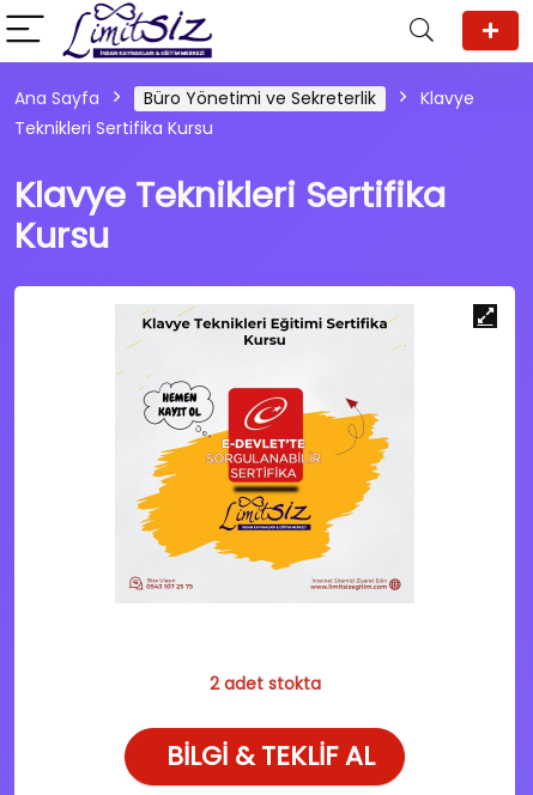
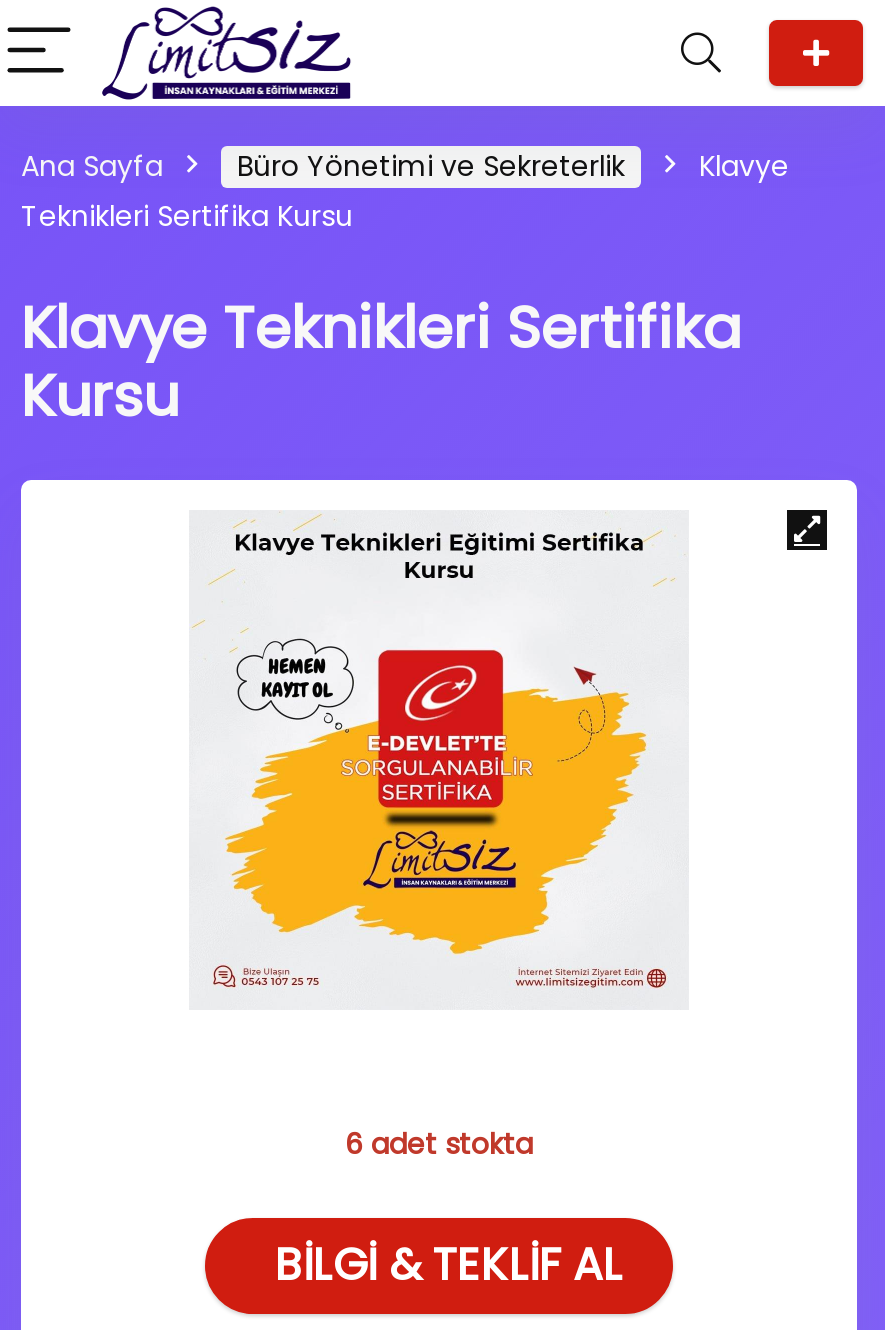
[209,672,320,696] 2 adet stokta -> [345,1124,533,1164] 6 adet stokta

